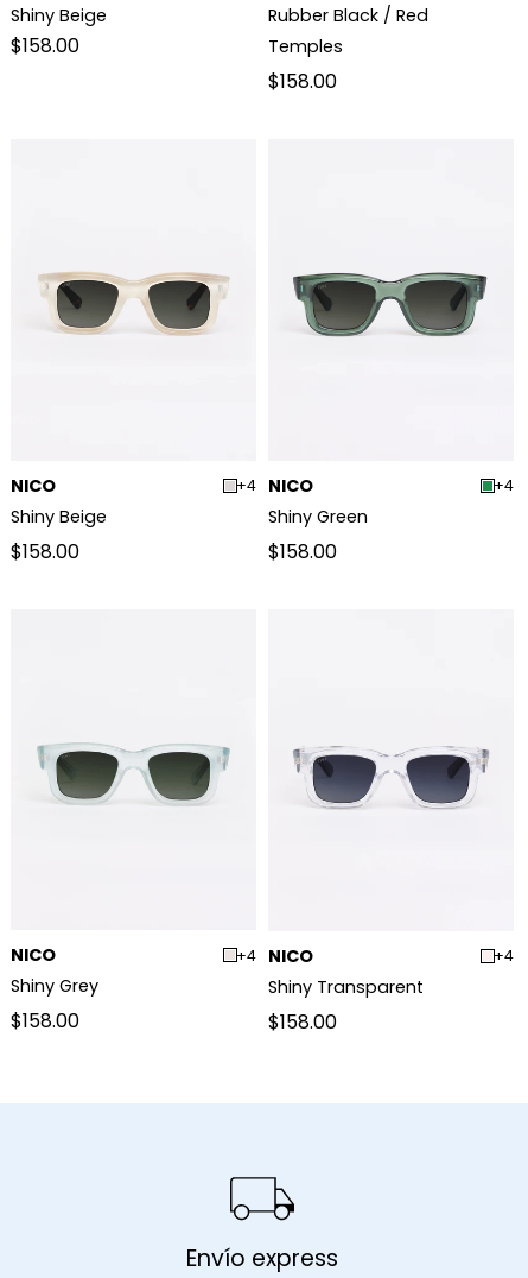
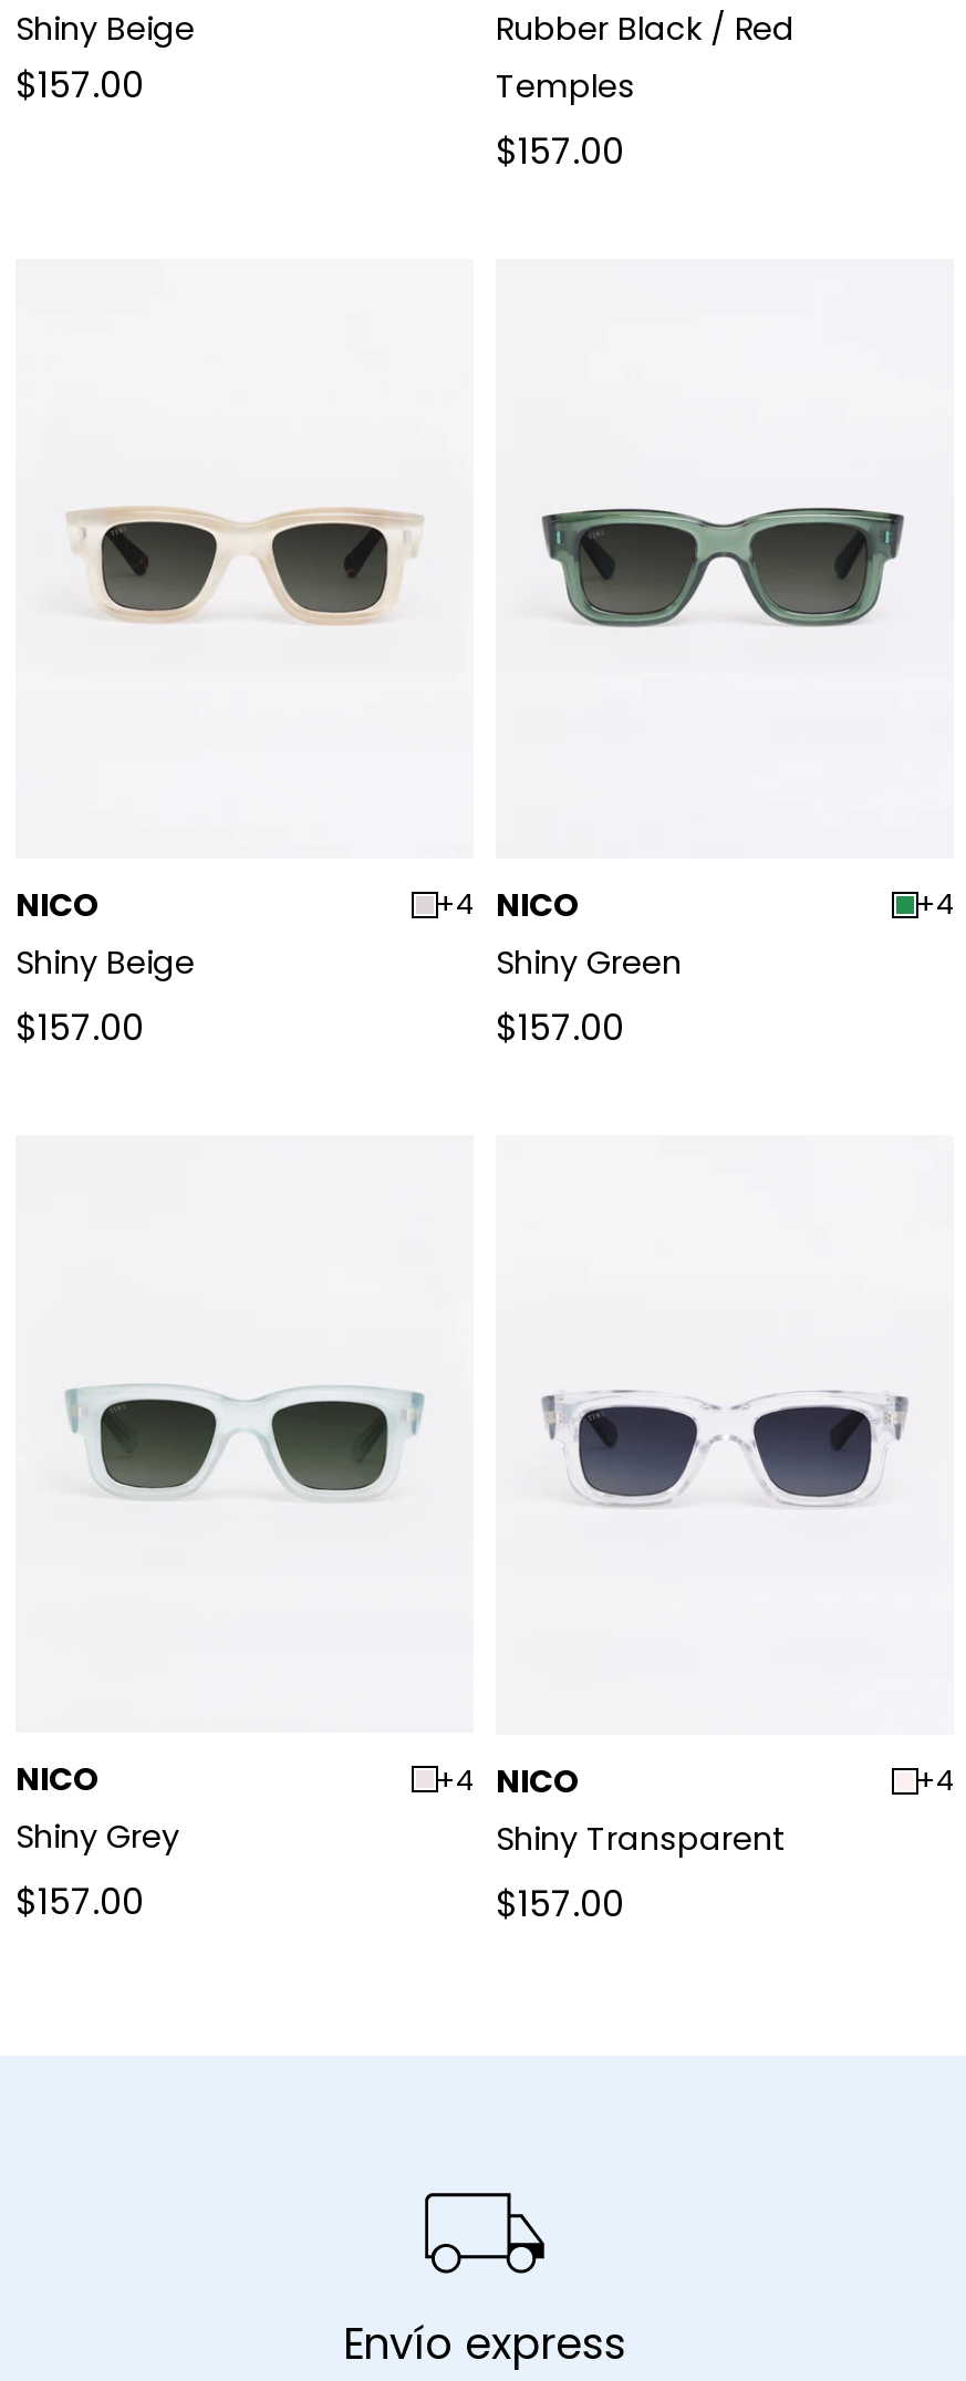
[11,32,79,60] $158.00 -> [15,60,144,111] $157.00
[268,68,337,95] $158.00 -> [496,127,624,177] $157.00
[11,538,79,565] $158.00 -> [15,1002,144,1053] $157.00
[268,538,337,565] $158.00 -> [496,1002,624,1053] $157.00
[11,1008,79,1035] $158.00 -> [15,1878,144,1928] $157.00
[268,1008,337,1035] $158.00 -> [496,1878,624,1928] $157.00

